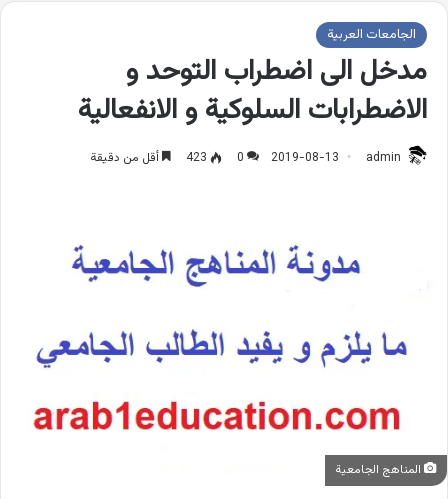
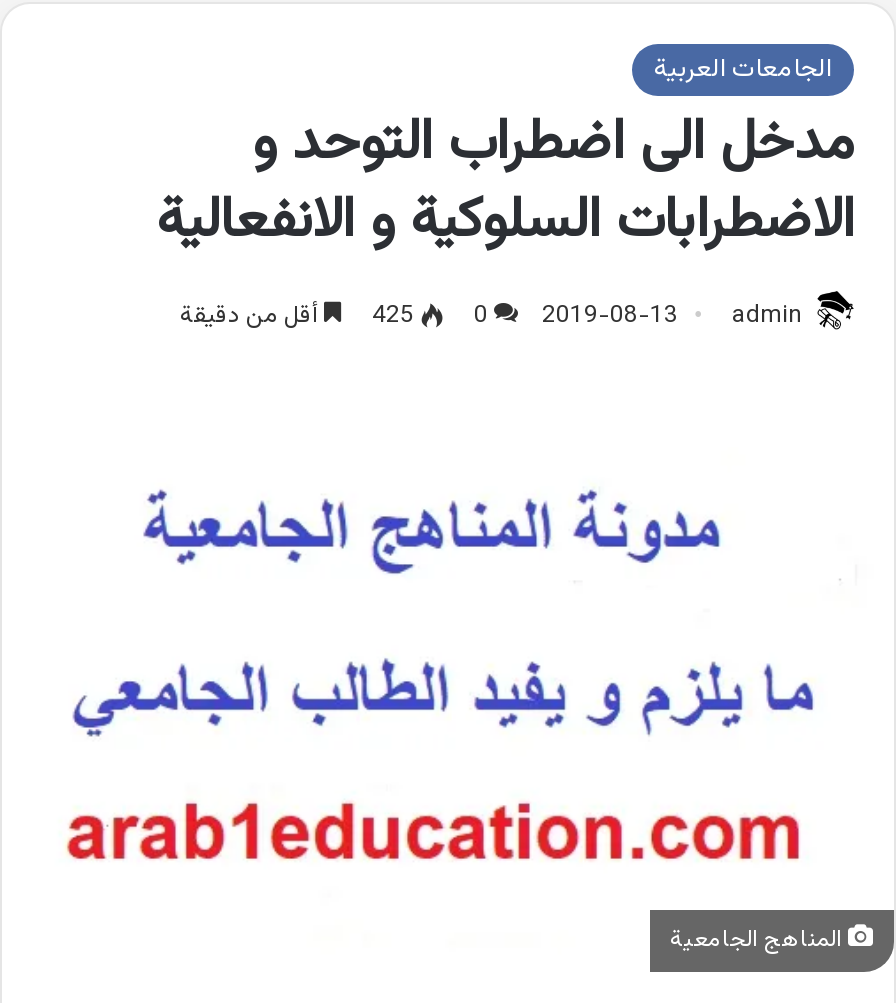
[90,149,401,167] admin 2019-08-13 0 423 أقل من دقيقة -> [180,298,802,334] admin 2019-08-13 0 425 أقل من دقيقة

